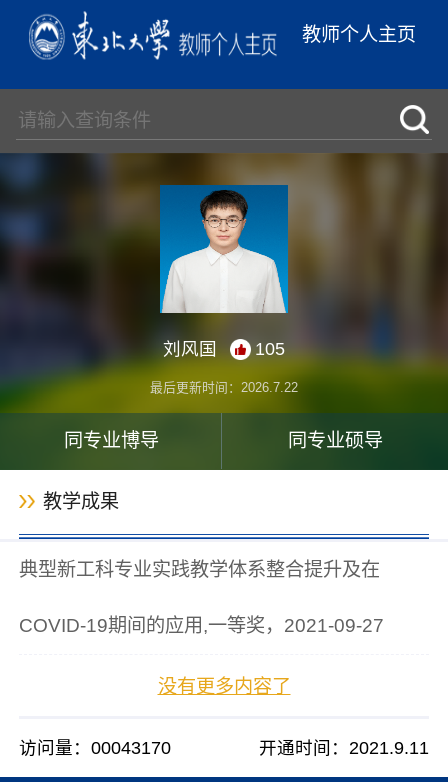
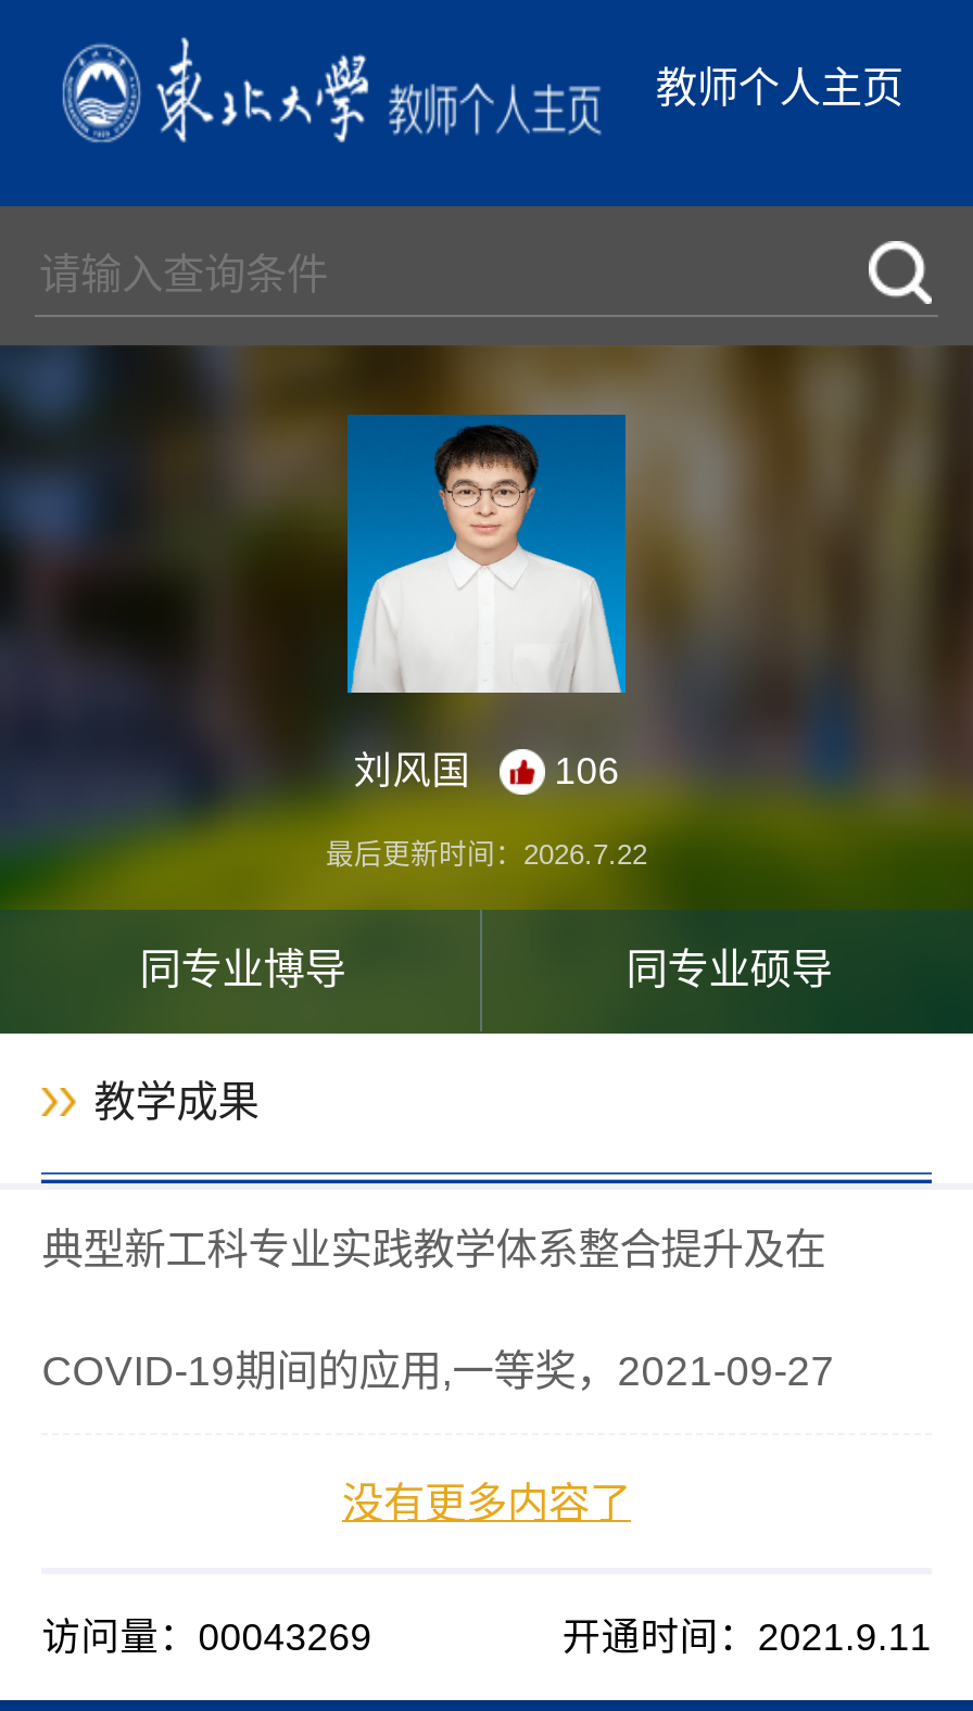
[163,339,285,359] 刘风国 105 -> [353,749,620,793] 刘风国 106
[19,738,171,758] 访问量：00043170 -> [42,1615,372,1658] 访问量：00043269

